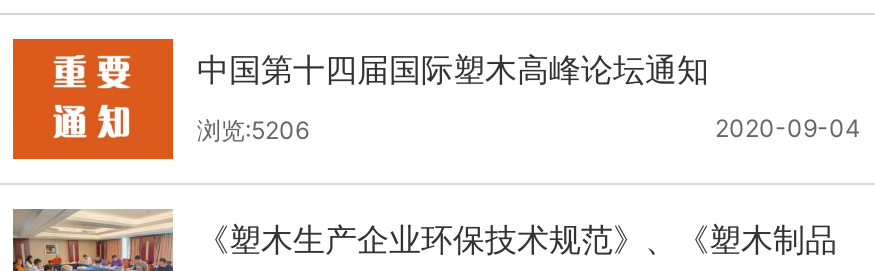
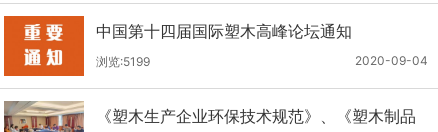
[197,115,309,145] 浏览:5206 -> [96,54,150,69] 浏览:5199

